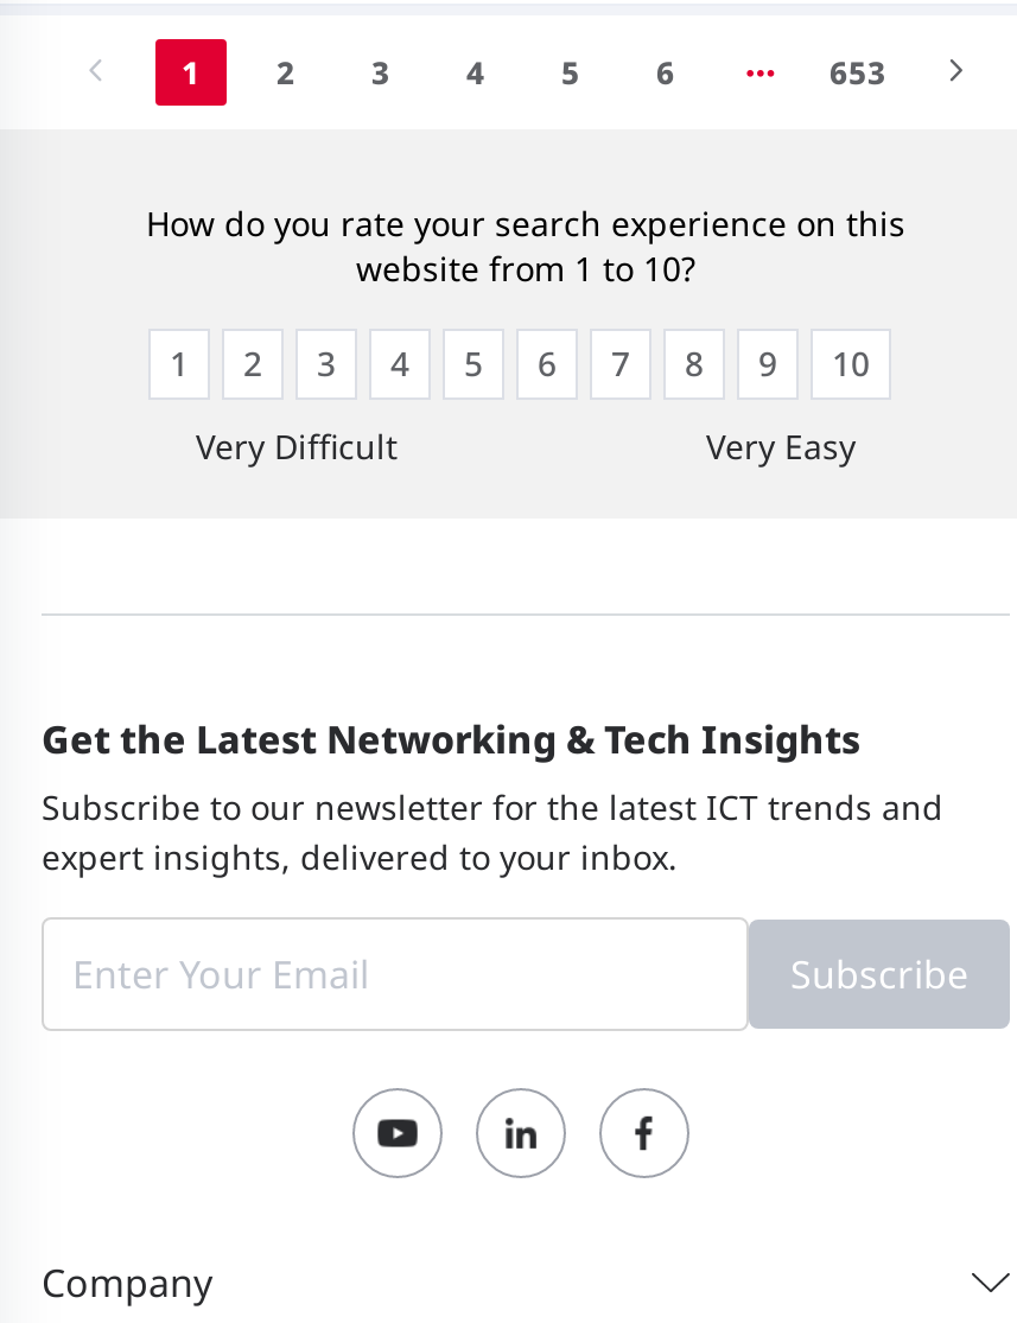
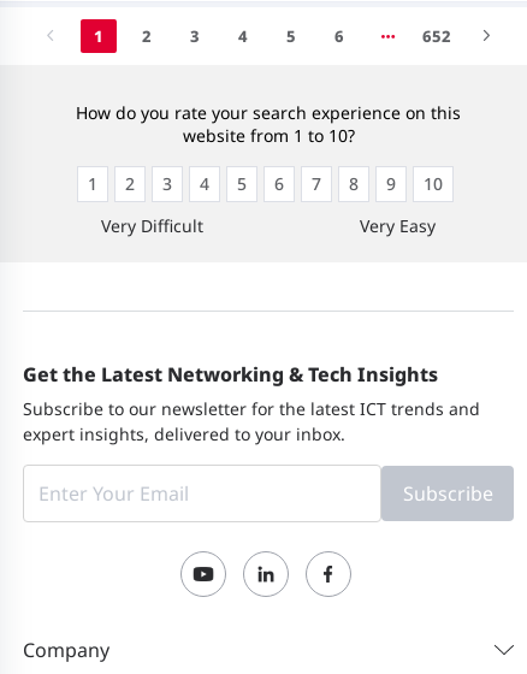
[830,52,886,95] 653 -> [422,26,451,47] 652

